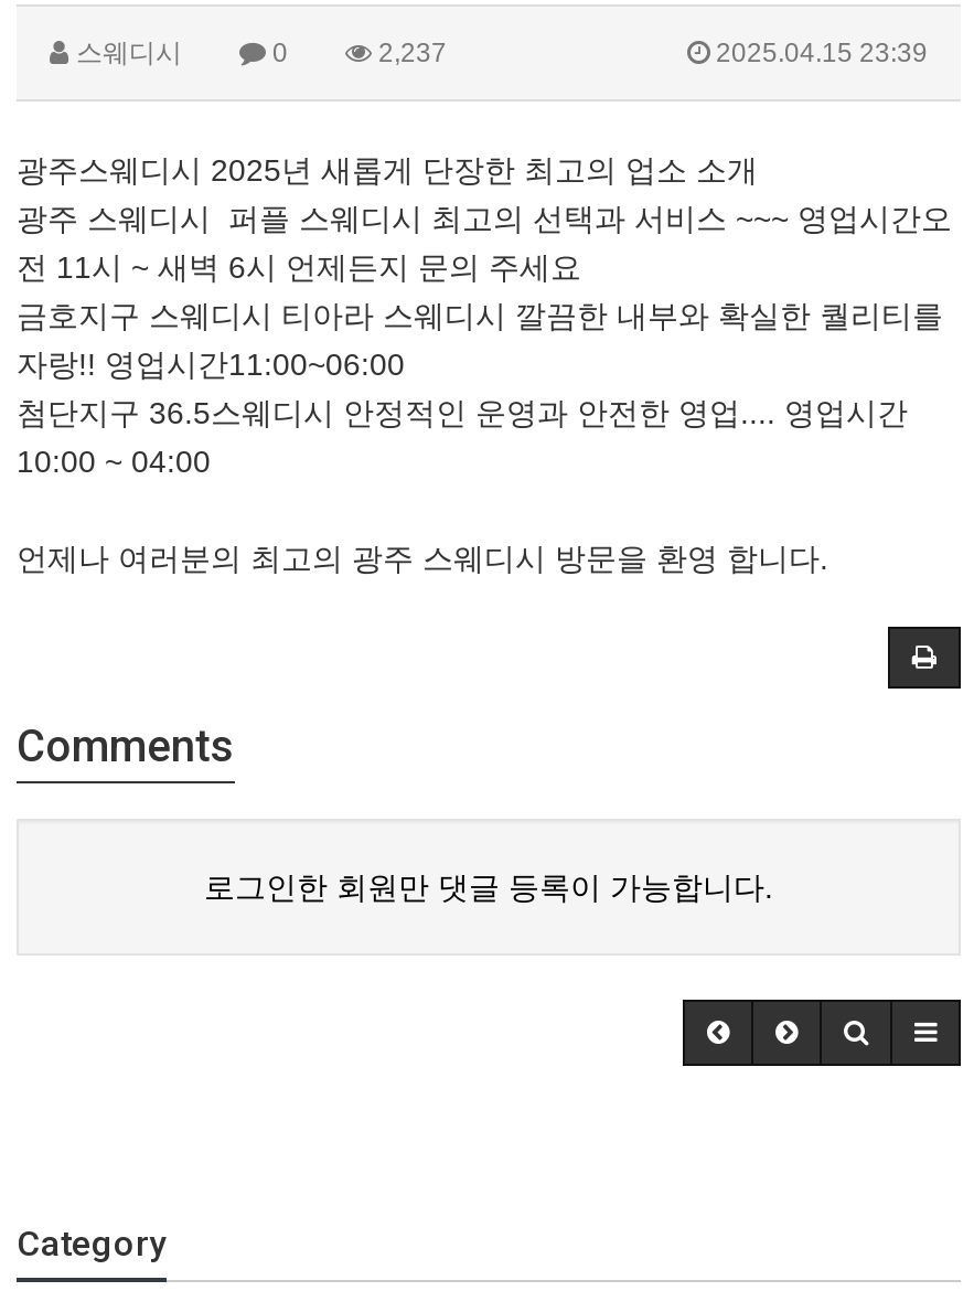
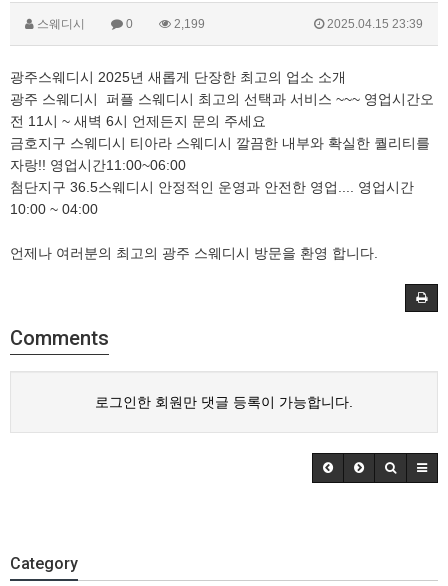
[372,38,447,69] 2,237 -> [171,17,205,31] 2,199

